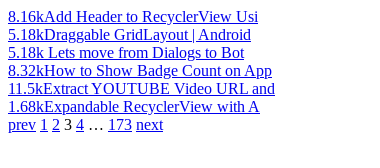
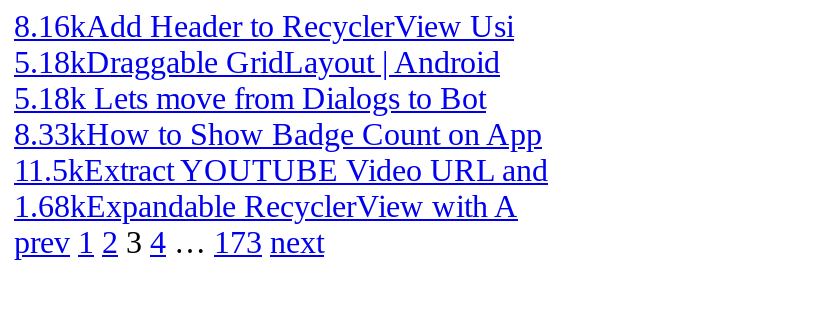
[8,62,272,79] 8.32kHow to Show Badge Count on App -> [14,117,542,151] 8.33kHow to Show Badge Count on App

